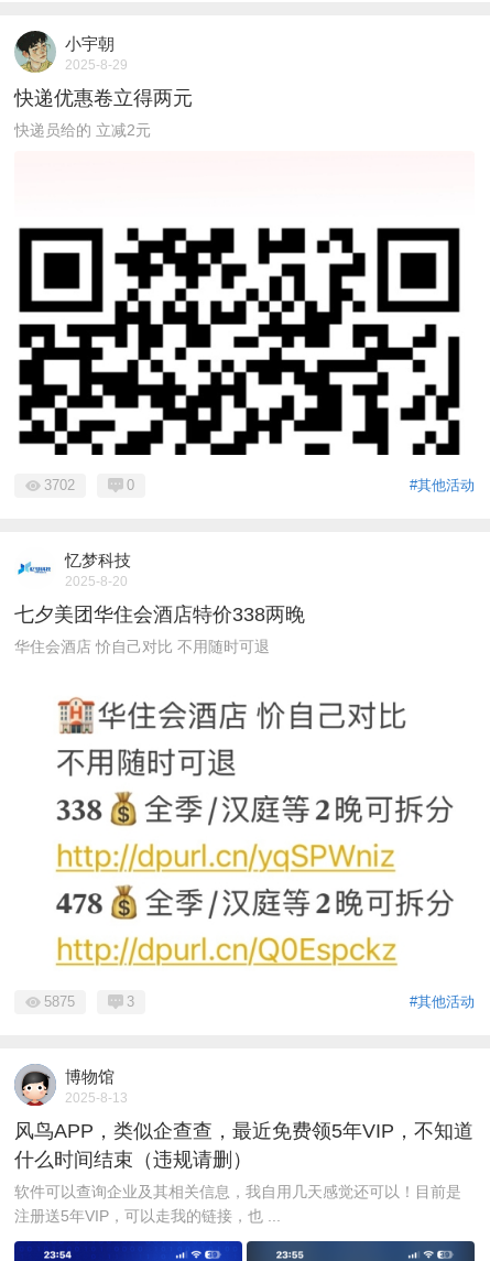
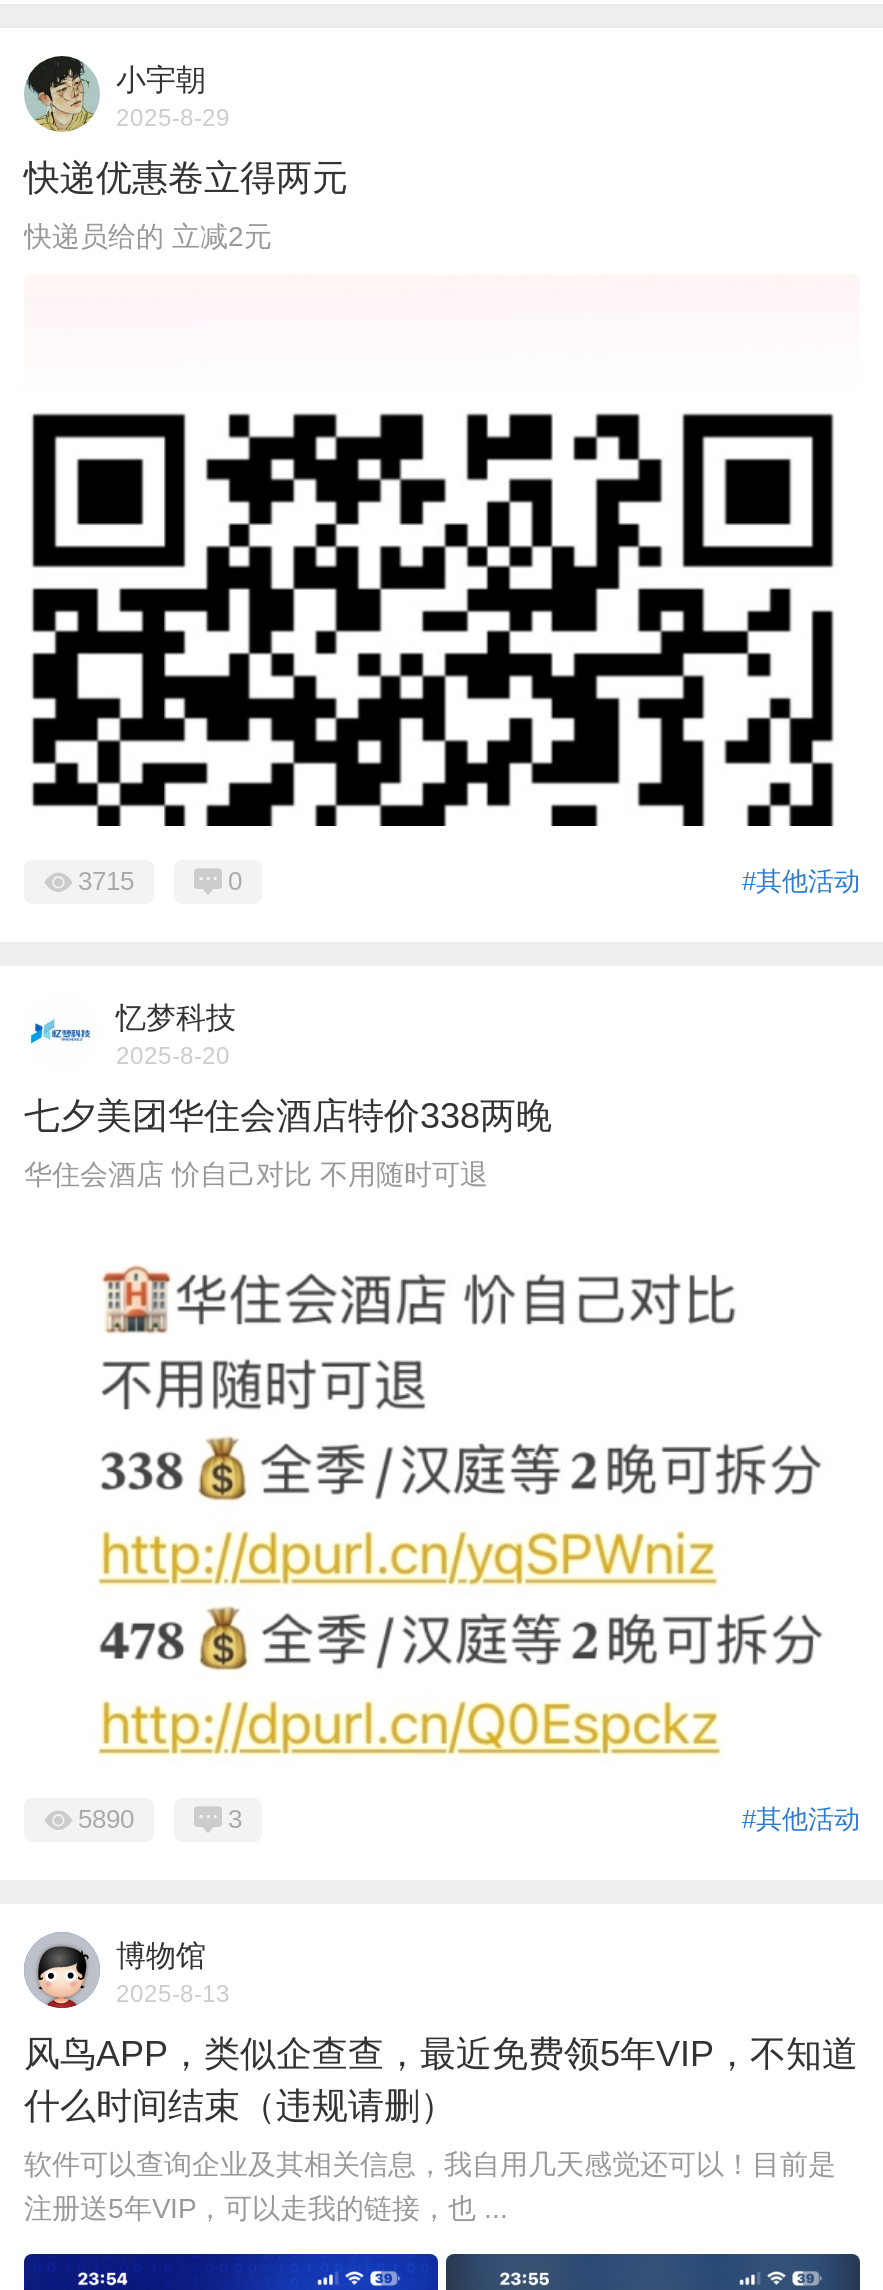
[44,477,75,493] 3702 -> [78,866,134,896] 3715
[44,993,75,1010] 5875 -> [78,1804,134,1834] 5890

